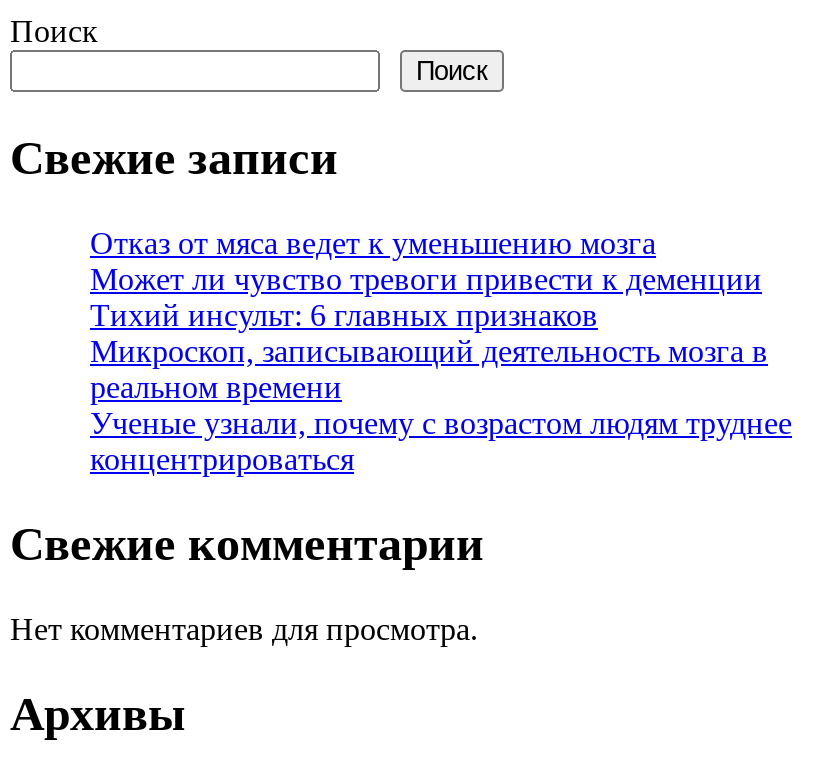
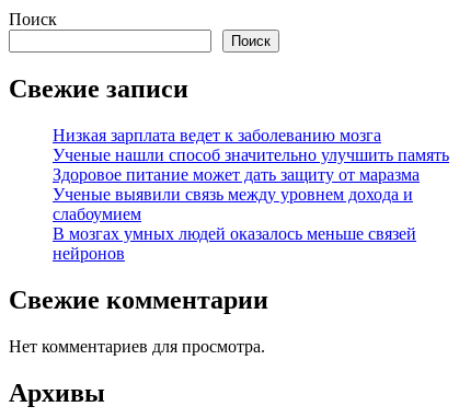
[90,226,792,476] Отказ от мяса ведет к уменьшению мозга | Может ли чувство тревоги привести к деменции | Тихий инсульт: 6 главных признаков | Микроскоп, записывающий деятельность мозга в | реальном времени | Ученые узнали, почему с возрастом людям труднее | концентрироваться -> [53,126,449,263] Низкая зарплата ведет к заболеванию мозга | Ученые нашли способ значительно улучшить память | Здоровое питание может дать защиту от маразма | Ученые выявили связь между уровнем дохода и | слабоумием | В мозгах умных людей оказалось меньше связей | нейронов

